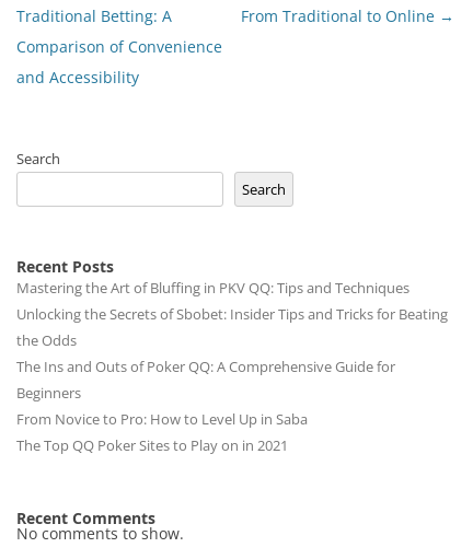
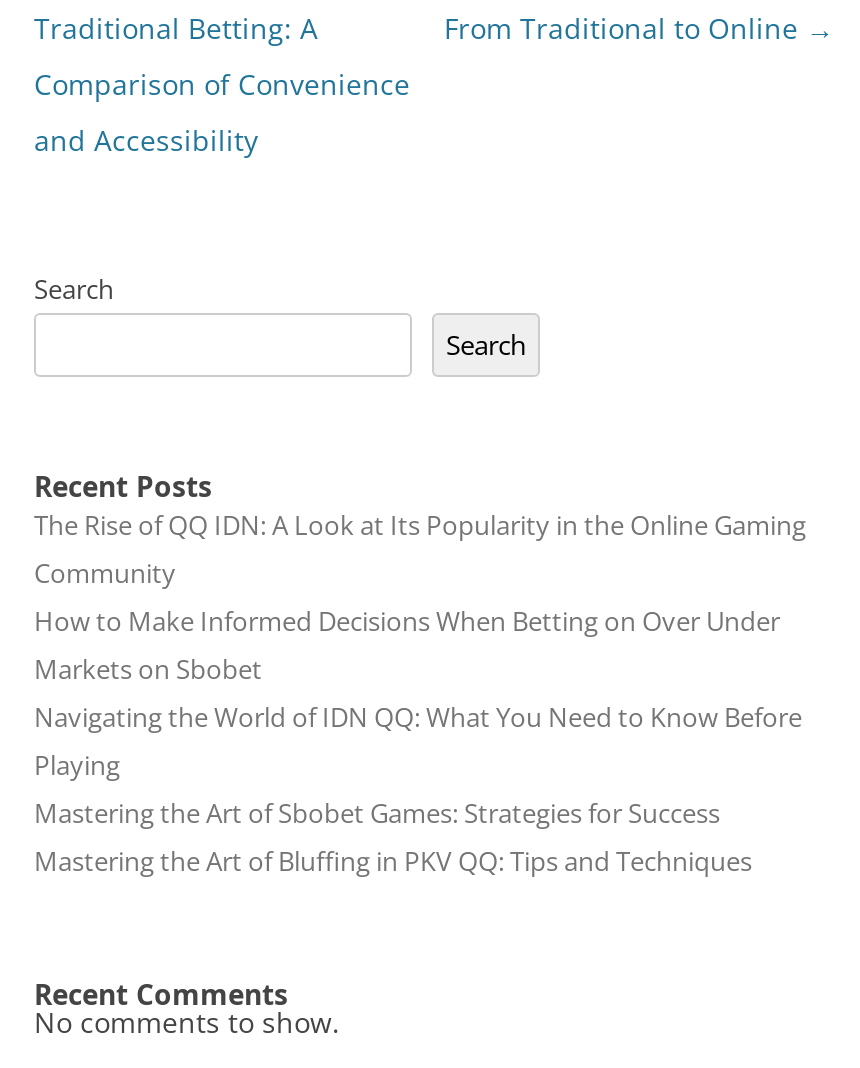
none -> [34,507,806,831] The Rise of QQ IDN: A Look at Its Popularity in the Online Gaming | Community | How to Make Informed Decisions When Betting on Over Under | Markets on Sbobet | Navigating the World of IDN QQ: What You Need to Know Before | Playing | Mastering the Art of Sbobet Games: Strategies for Success
moved [16,278,409,298] -> [34,843,752,879]: Mastering the Art of Bluffing in PKV QQ: Tips and Techniques
[16,304,448,455] Unlocking the Secrets of Sbobet: Insider Tips and Tricks for Beating | the Odds | The Ins and Outs of Poker QQ: A Comprehensive Guide for | Beginners | From Novice to Pro: How to Level Up in Saba | The Top QQ Poker Sites to Play on in 2021 -> none

